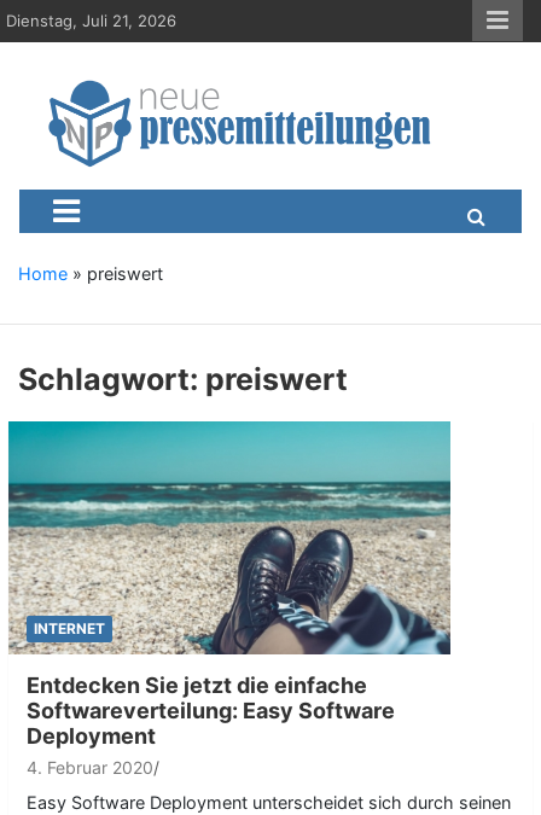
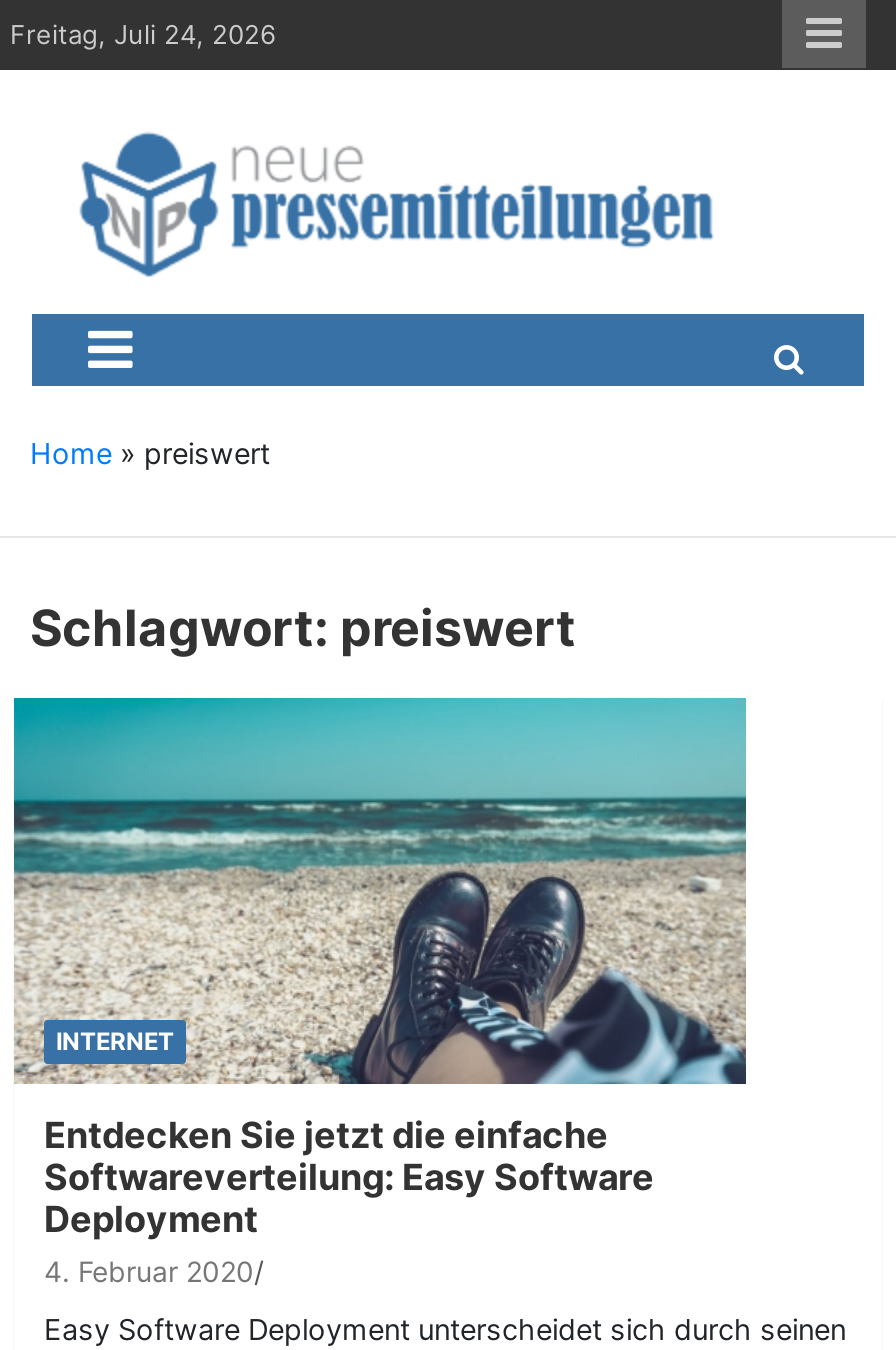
[6,11,176,30] Dienstag, Juli 21, 2026 -> [10,18,276,50] Freitag, Juli 24, 2026

